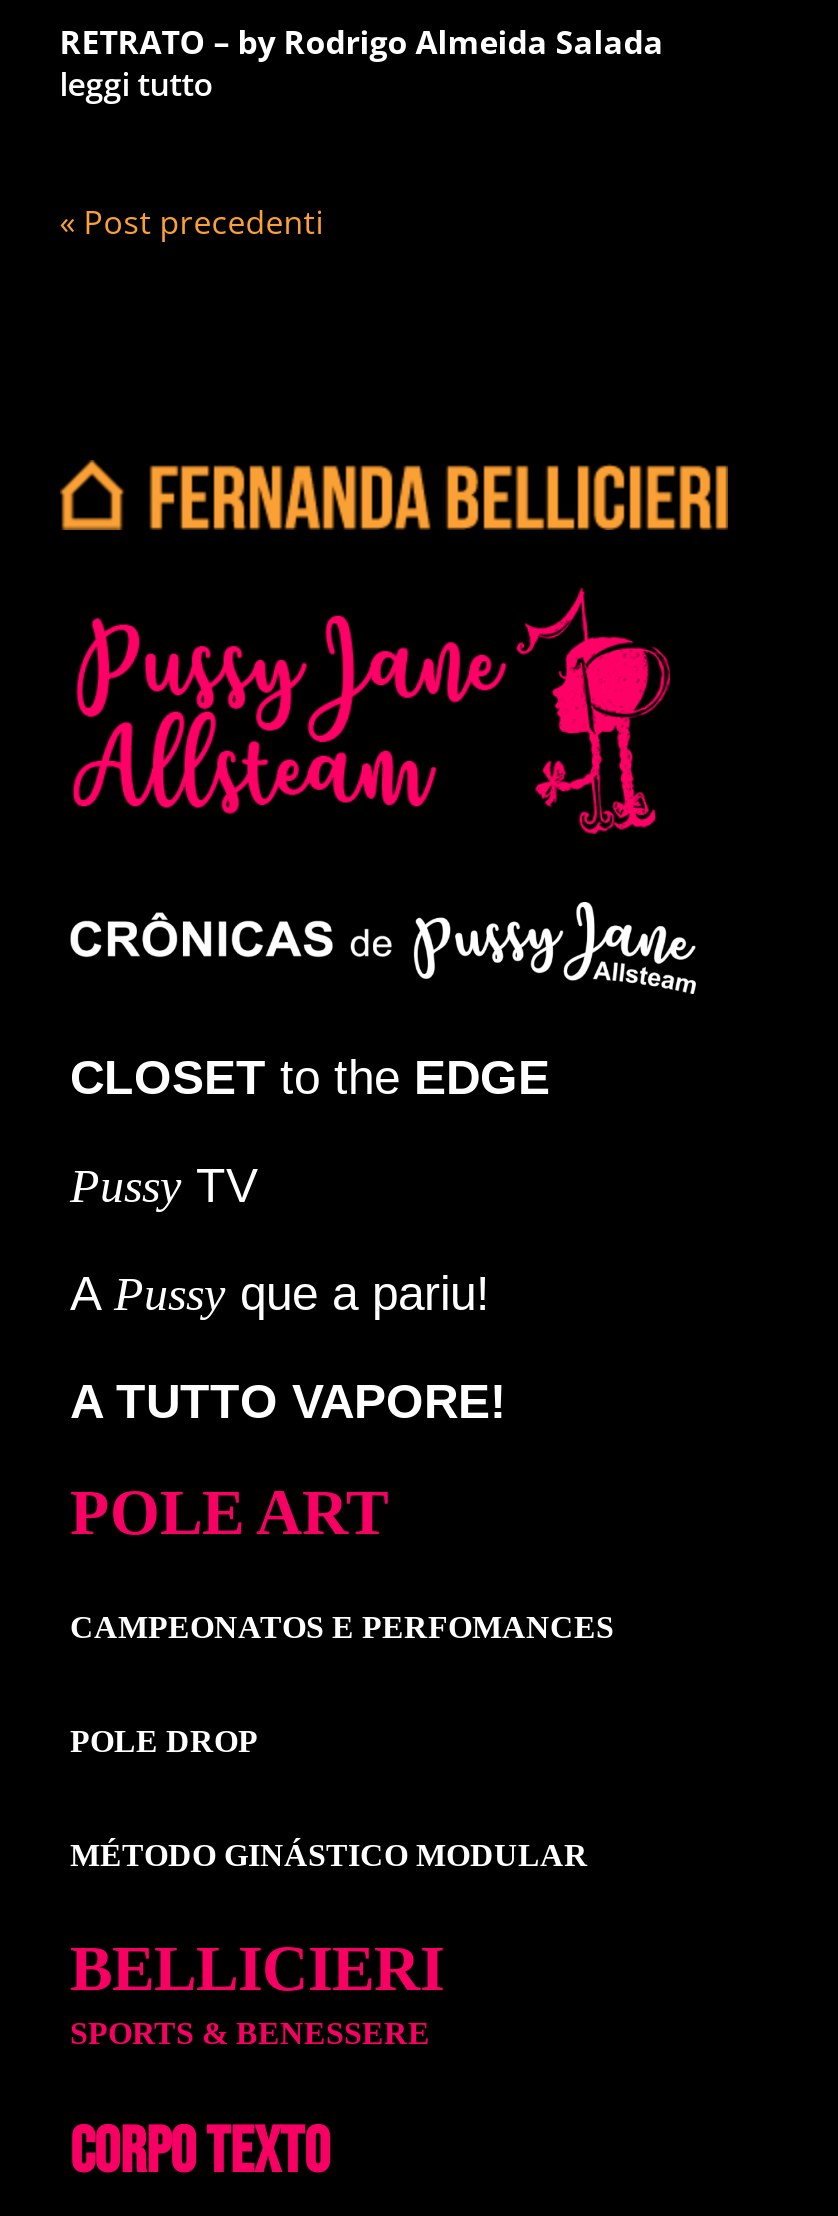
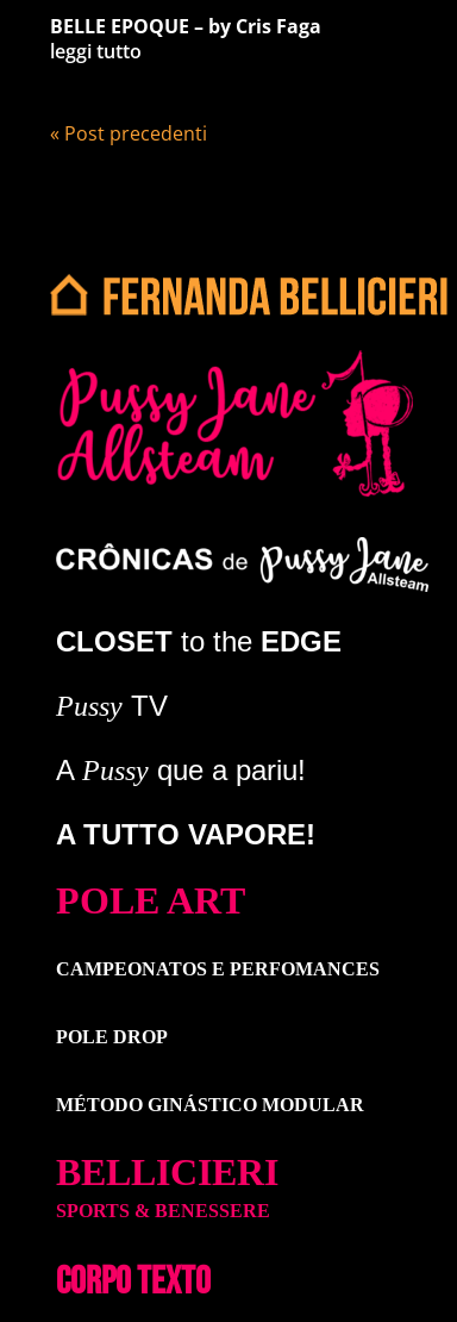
[60,21,664,65] RETRATO – by Rodrigo Almeida Salada -> [50,13,321,39] BELLE EPOQUE – by Cris Faga

